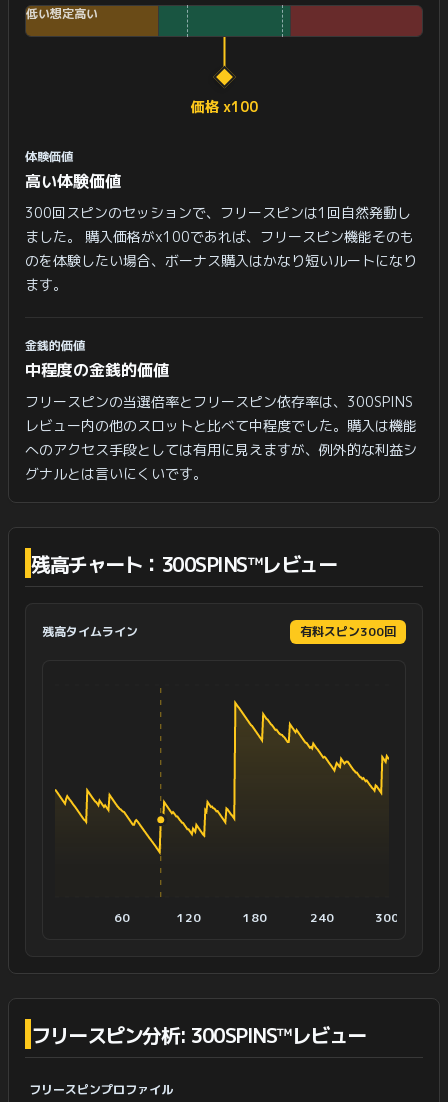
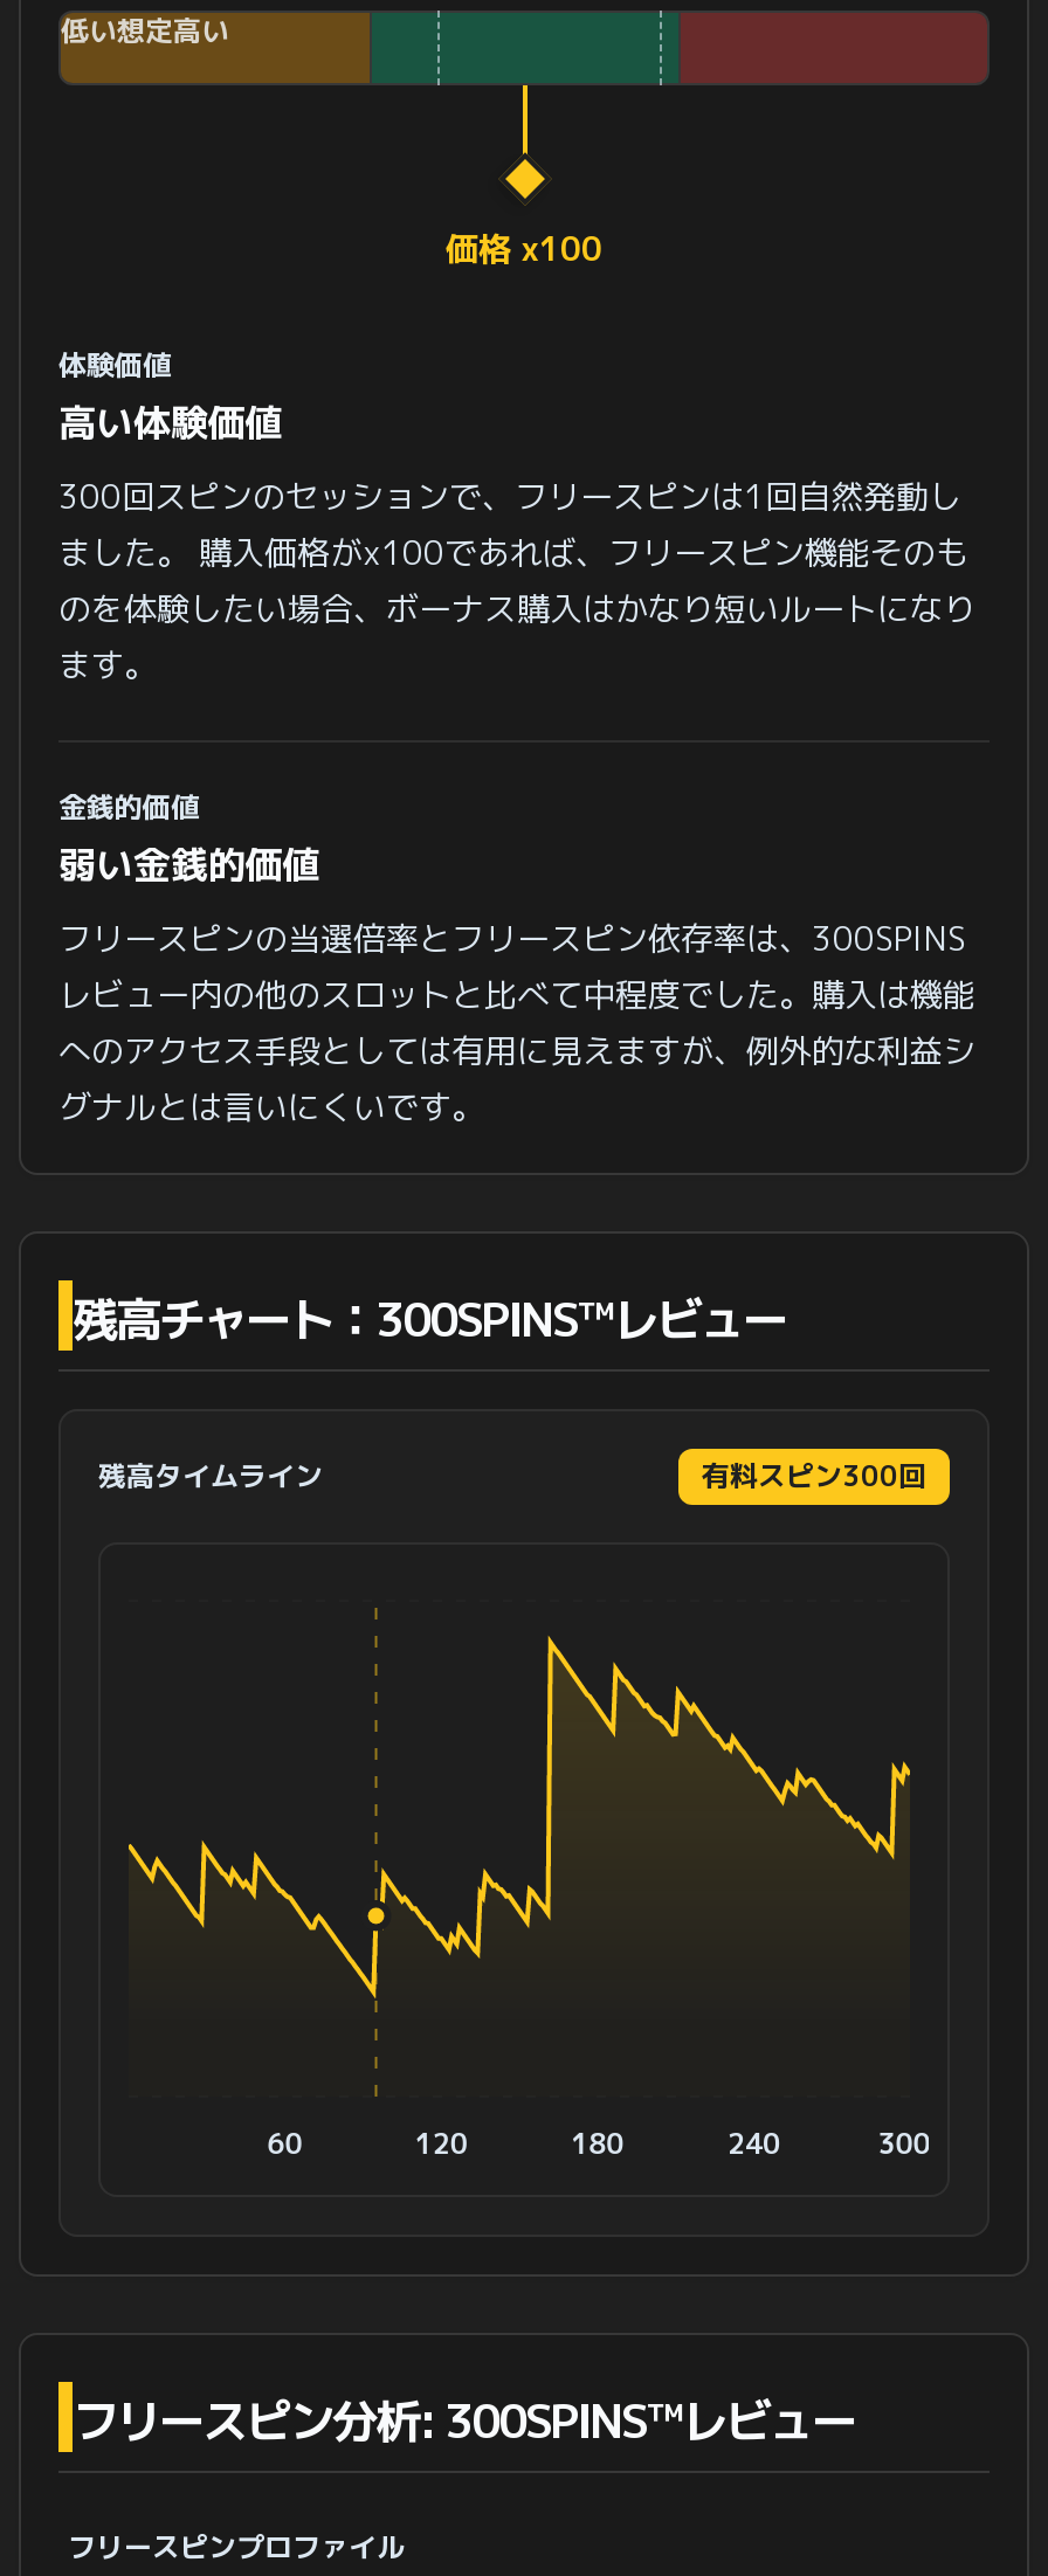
[25,359,169,381] 中程度の金銭的価値 -> [58,838,320,890] 弱い金銭的価値

